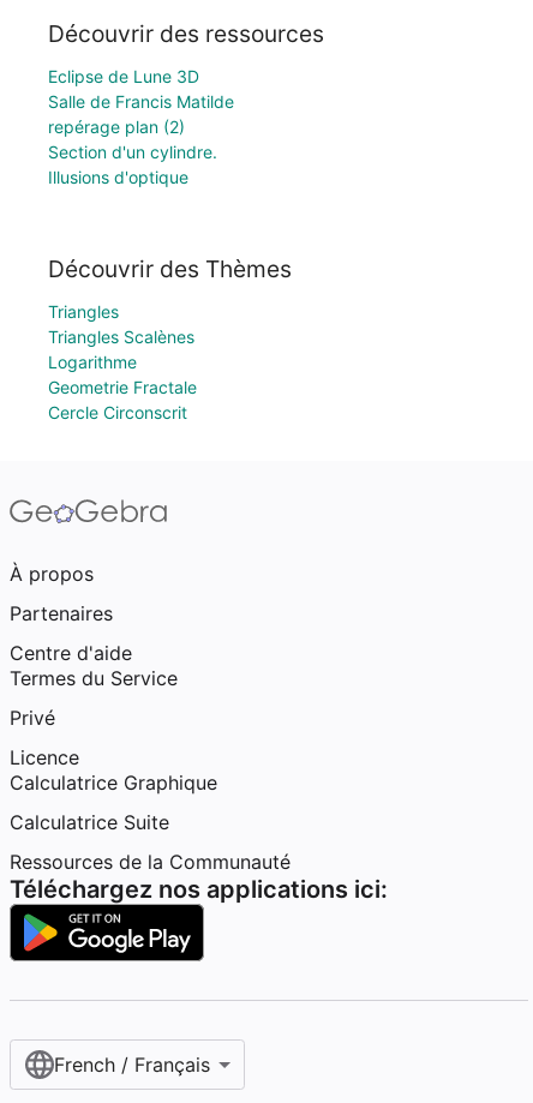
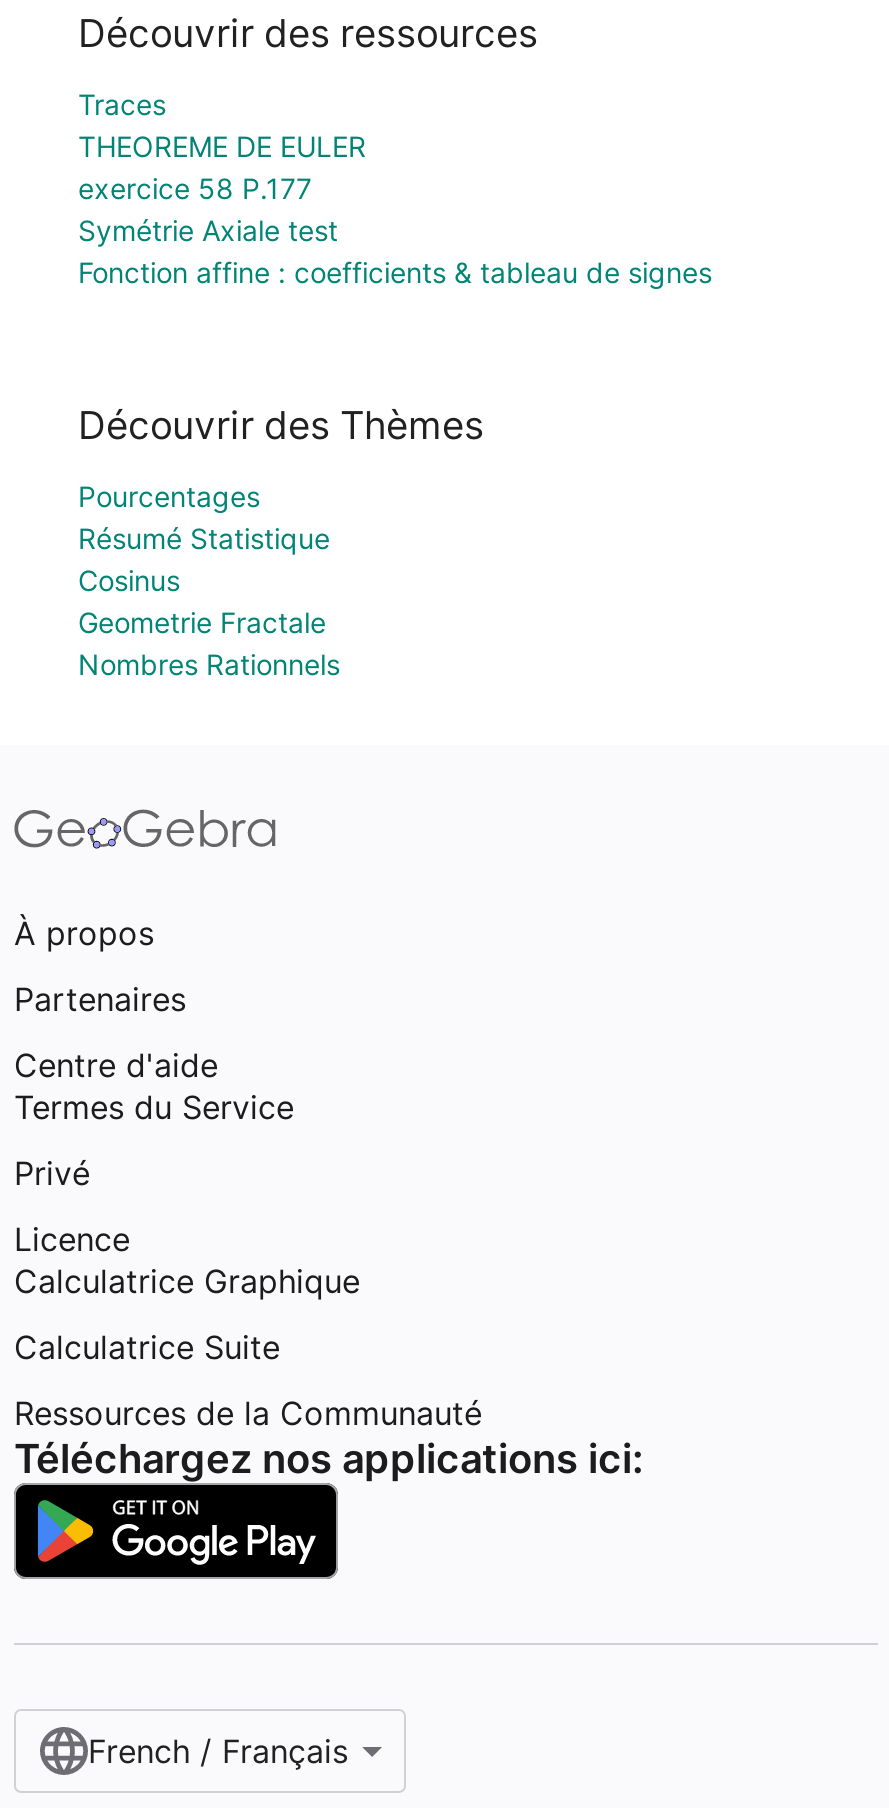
[48,66,234,188] Eclipse de Lune 3D | Salle de Francis Matilde | repérage plan (2) | Section d'un cylindre. | Illusions d'optique -> [78,88,712,290] Traces | THEOREME DE EULER | exercice 58 P.177 | Symétrie Axiale test | Fonction affine : coefficients & tableau de signes
[48,301,194,372] Triangles | Triangles Scalènes | Logarithme -> [78,479,330,597] Pourcentages | Résumé Statistique | Cosinus
[48,402,187,422] Cercle Circonscrit -> [78,647,340,681] Nombres Rationnels

